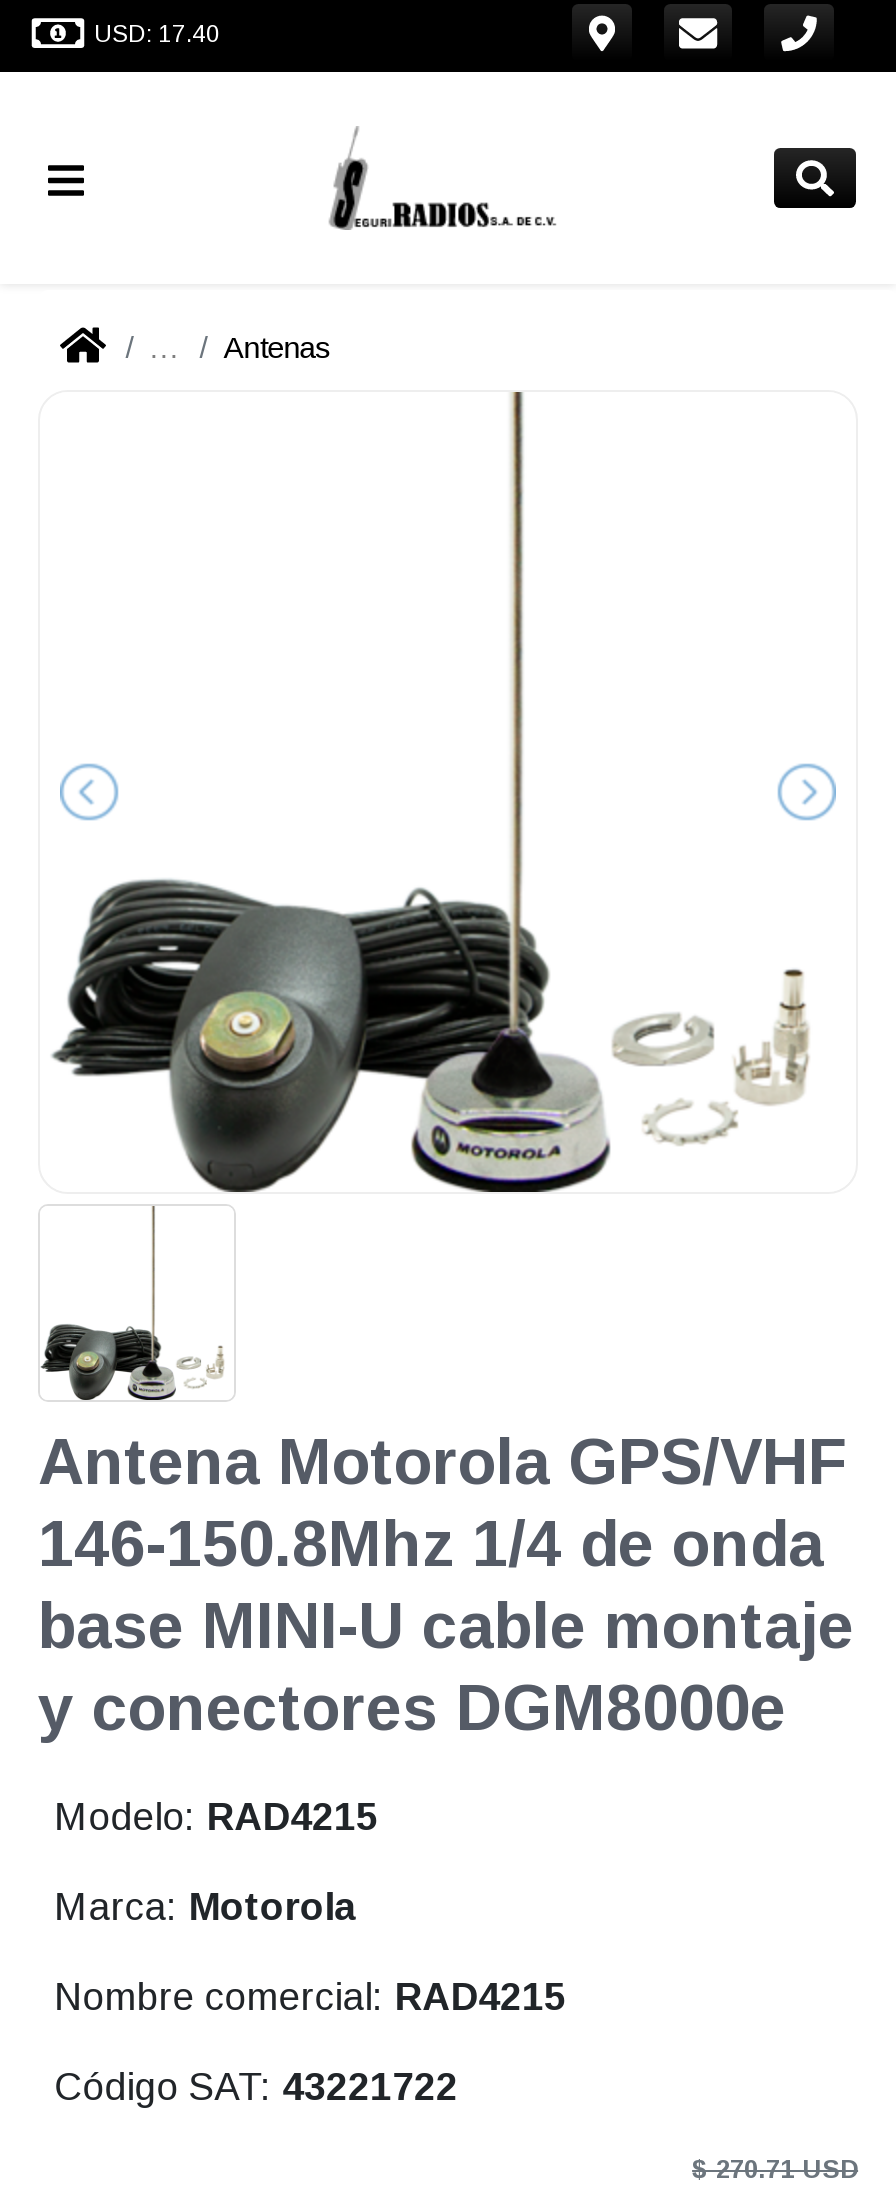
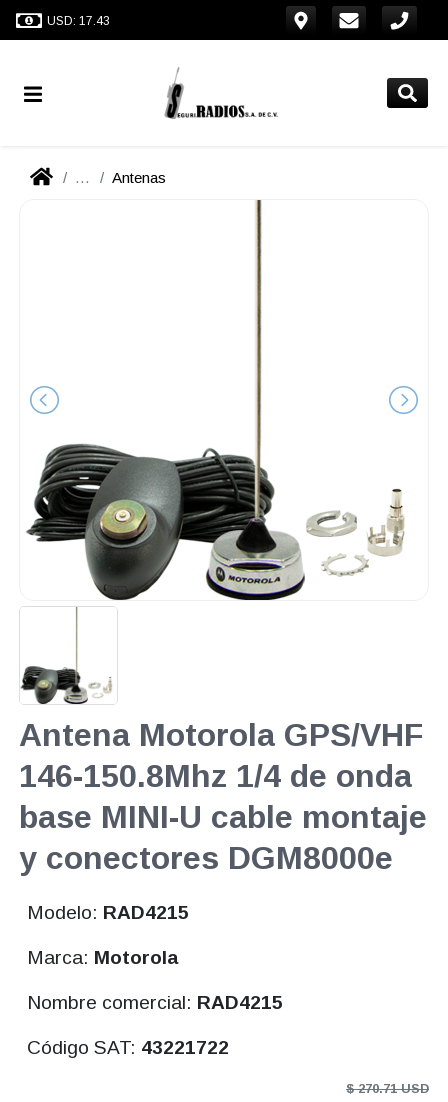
[94,19,220,47] USD: 17.40 -> [47,13,110,27] USD: 17.43

